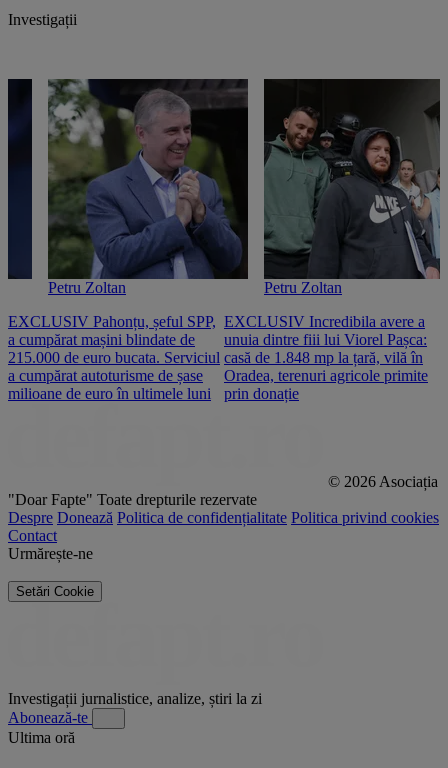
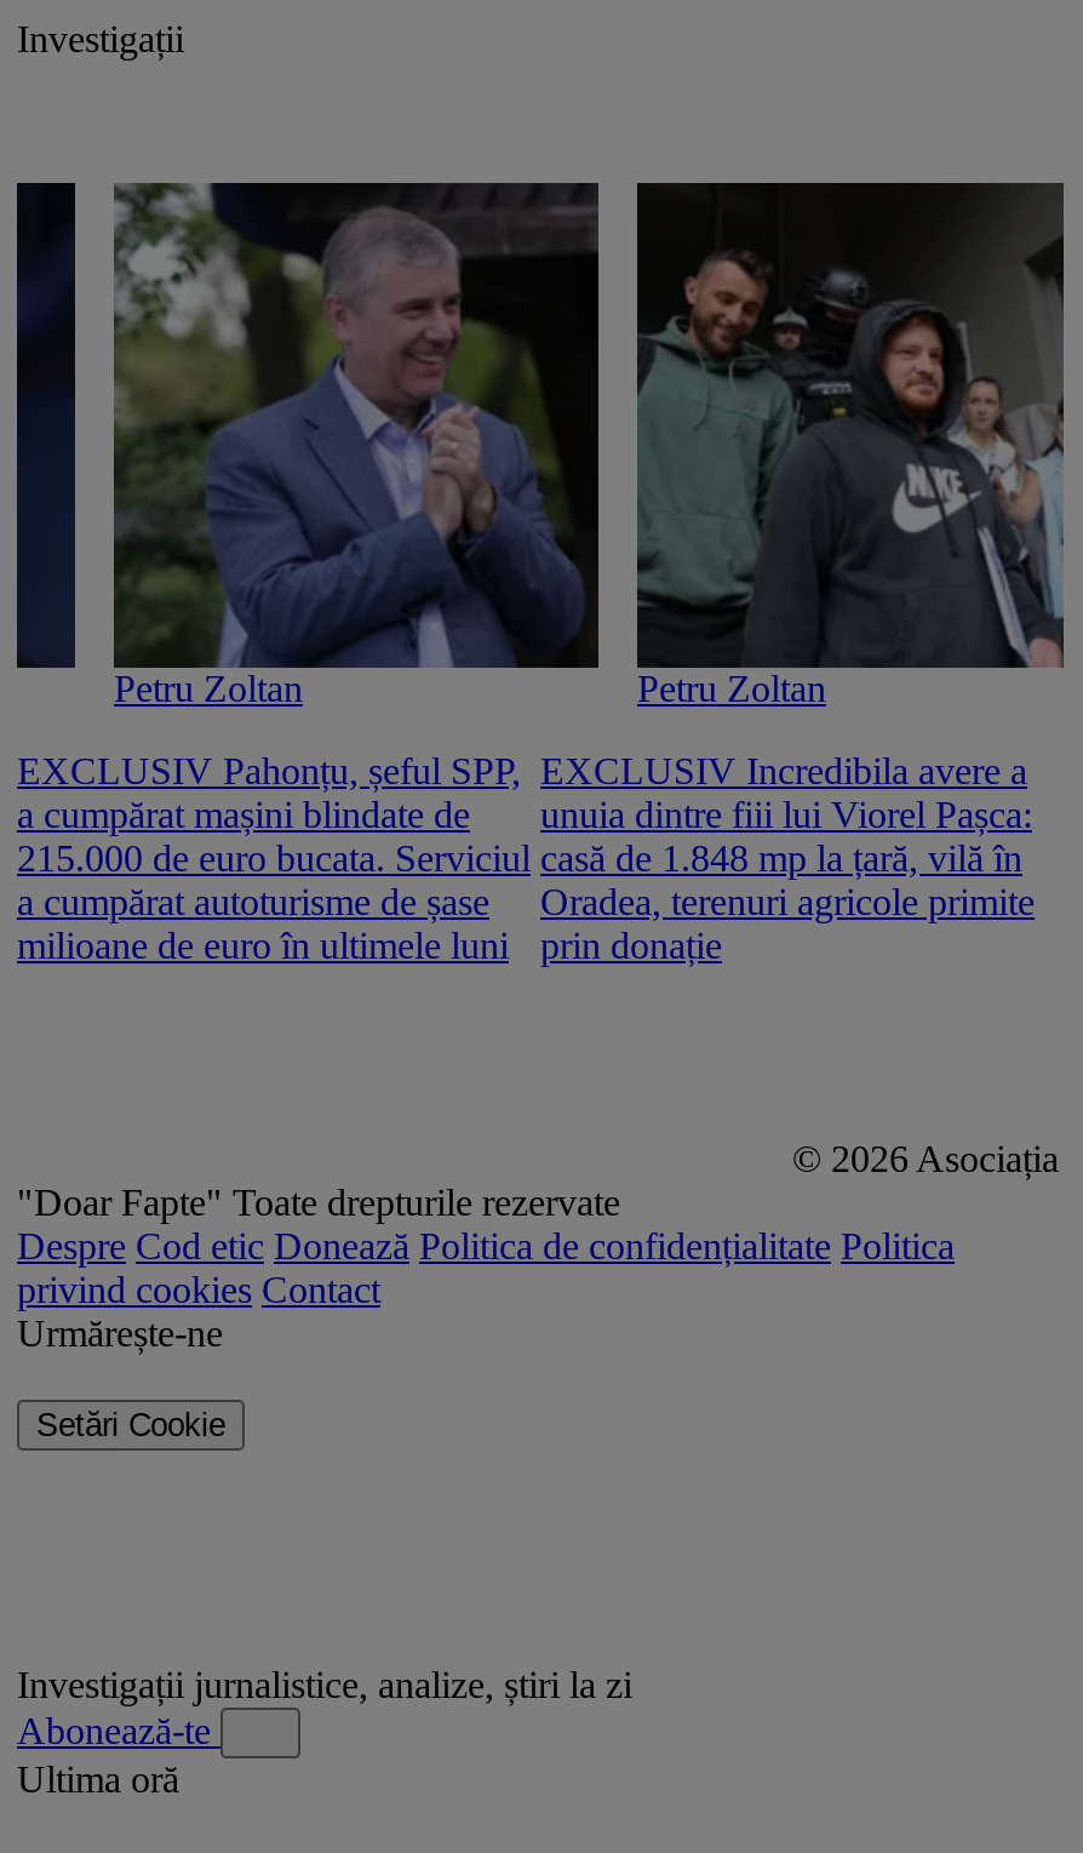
[8,509,439,544] Despre Donează Politica de confidențialitate Politica privind cookies | Contact -> [17,1225,955,1309] Despre Cod etic Donează Politica de confidențialitate Politica | privind cookies Contact

